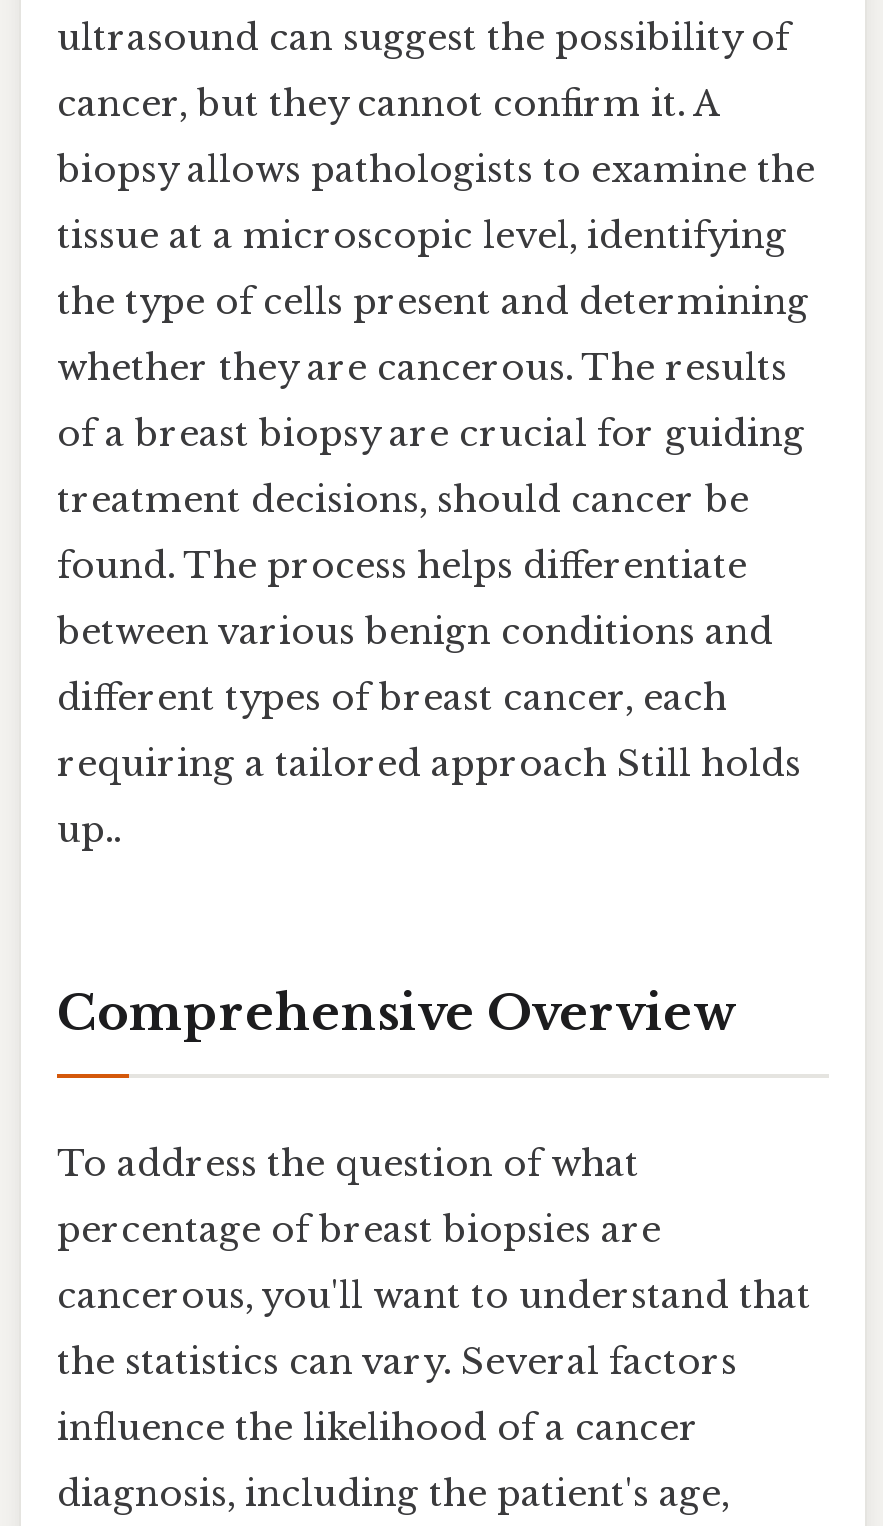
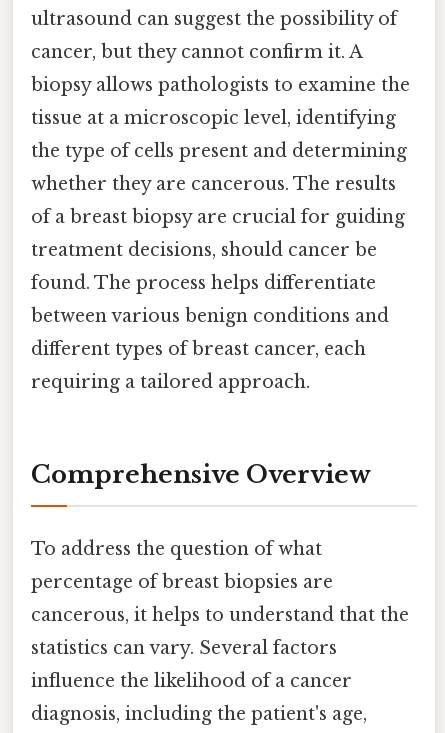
[57,741,801,851] requiring a tailored approach Still holds | up.. -> [31,371,310,393] requiring a tailored approach.
[57,1273,811,1317] cancerous, you'll want to understand that -> [31,604,409,626] cancerous, it helps to understand that the
[57,1339,737,1383] the statistics can vary. Several factors -> [31,637,337,659] statistics can vary. Several factors

